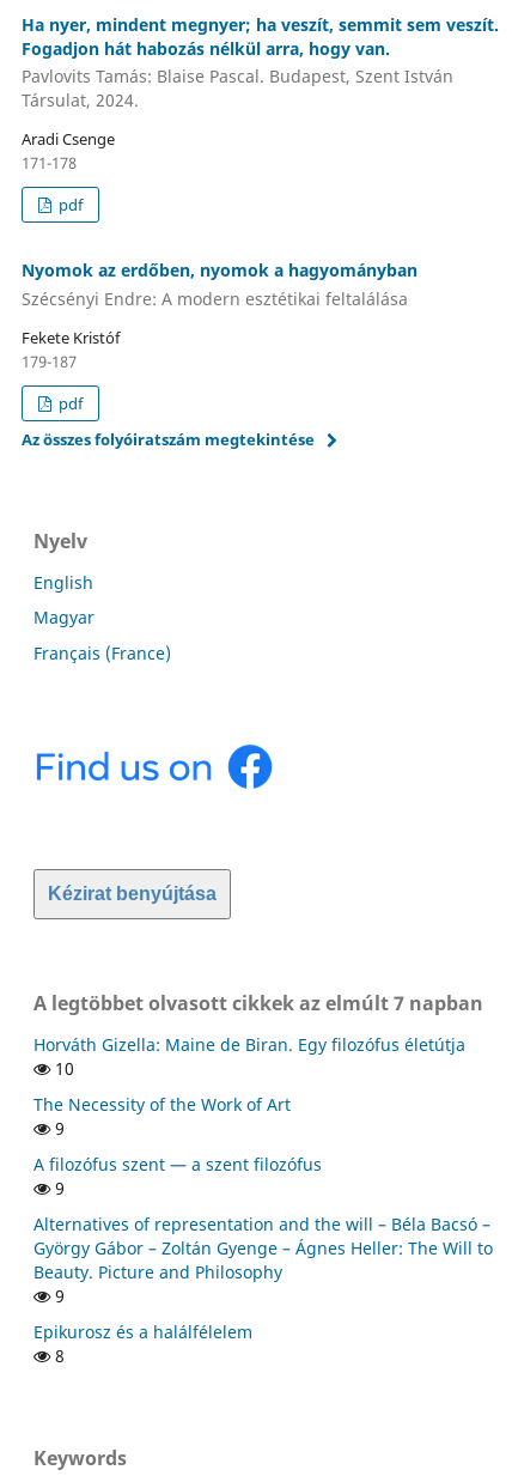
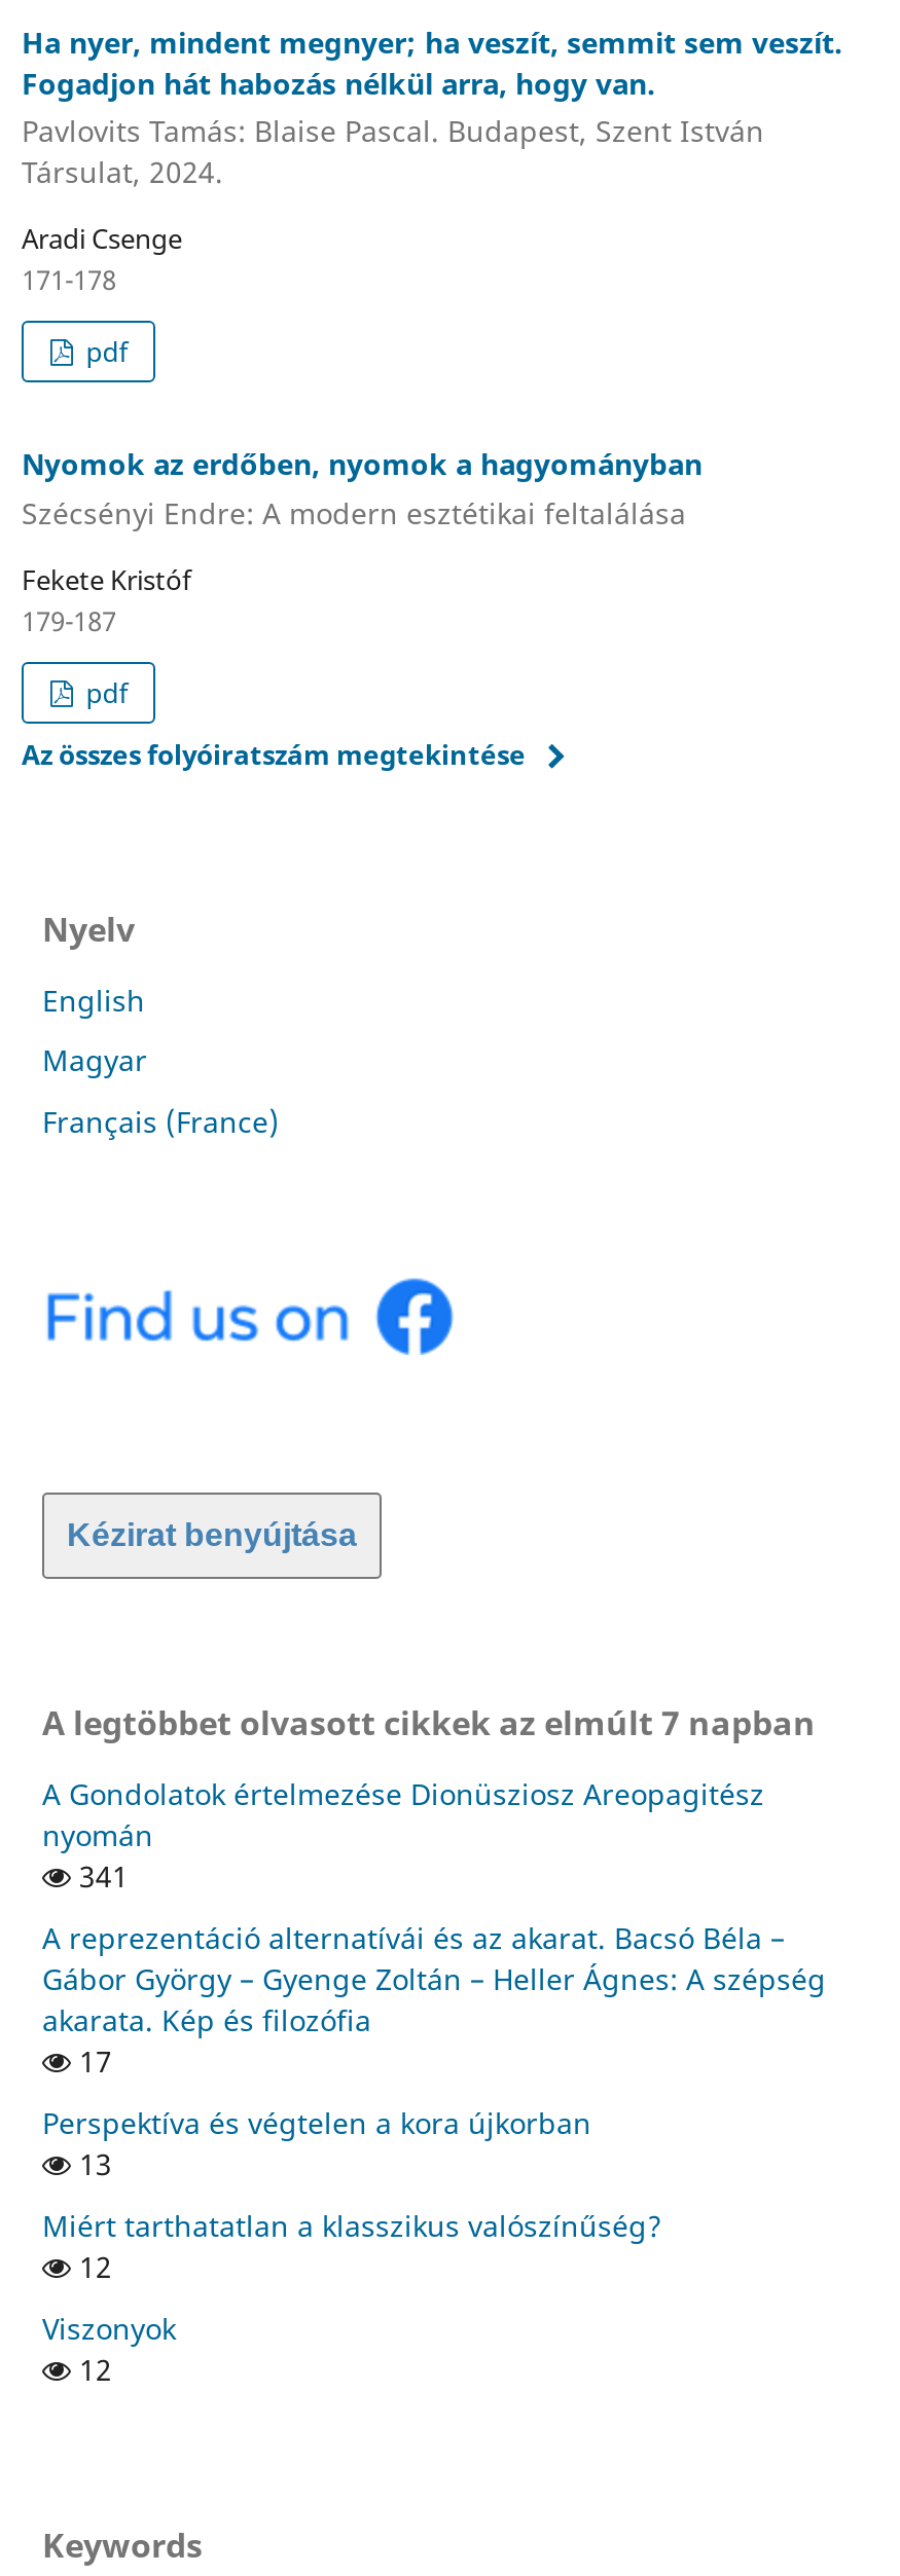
[33,1034,465,1080] Horváth Gizella: Maine de Biran. Egy filozófus életútja | 10 -> [42,1775,764,1896] A Gondolatok értelmezése Dionüsziosz Areopagitész | nyomán | 341
[33,1093,291,1140] The Necessity of the Work of Art | 9 -> [42,1919,826,2081] A reprezentáció alternatívái és az akarat. Bacsó Béla – | Gábor György – Gyenge Zoltán – Heller Ágnes: A szépség | akarata. Kép és filozófia | 17
[33,1153,322,1200] A filozófus szent — a szent filozófus | 9 -> [42,2104,591,2184] Perspektíva és végtelen a kora újkorban | 13
[33,1213,493,1308] Alternatives of representation and the will – Béla Bacsó – | György Gábor – Zoltán Gyenge – Ágnes Heller: The Will to | Beauty. Picture and Philosophy | 9 -> [42,2207,661,2287] Miért tarthatatlan a klasszikus valószínűség? | 12
[33,1321,252,1367] Epikurosz és a halálfélelem | 8 -> [42,2309,176,2390] Viszonyok | 12

